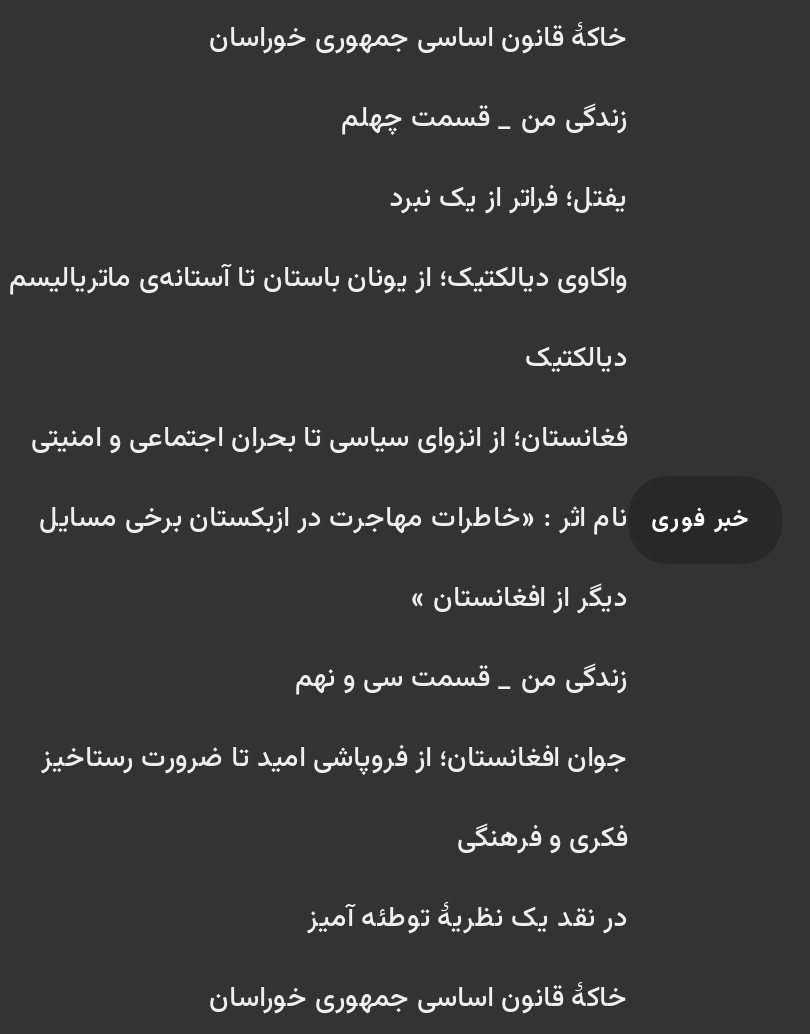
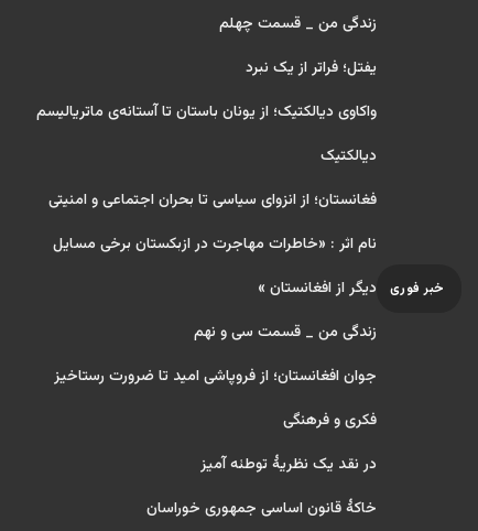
[209,18,627,62] خاکۀ قانون اساسی جمهوری خوراسان -> none

